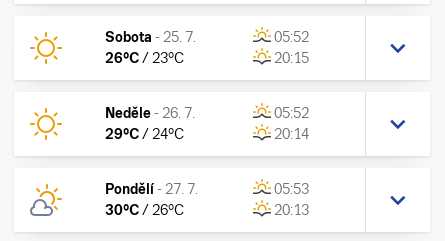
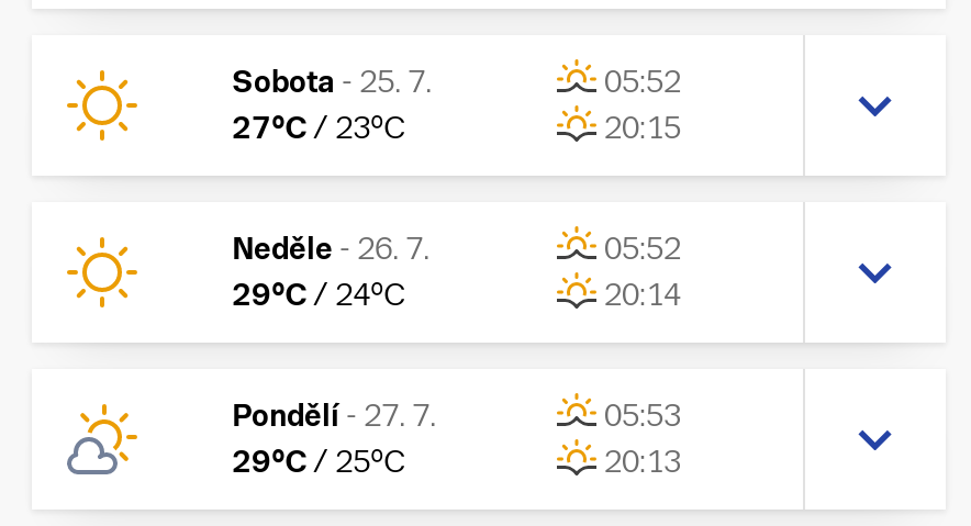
[105,50,184,66] 26°C / 23°C -> [232,110,405,145] 27°C / 23°C
[105,202,184,218] 30°C / 26°C -> [232,444,405,479] 29°C / 25°C

